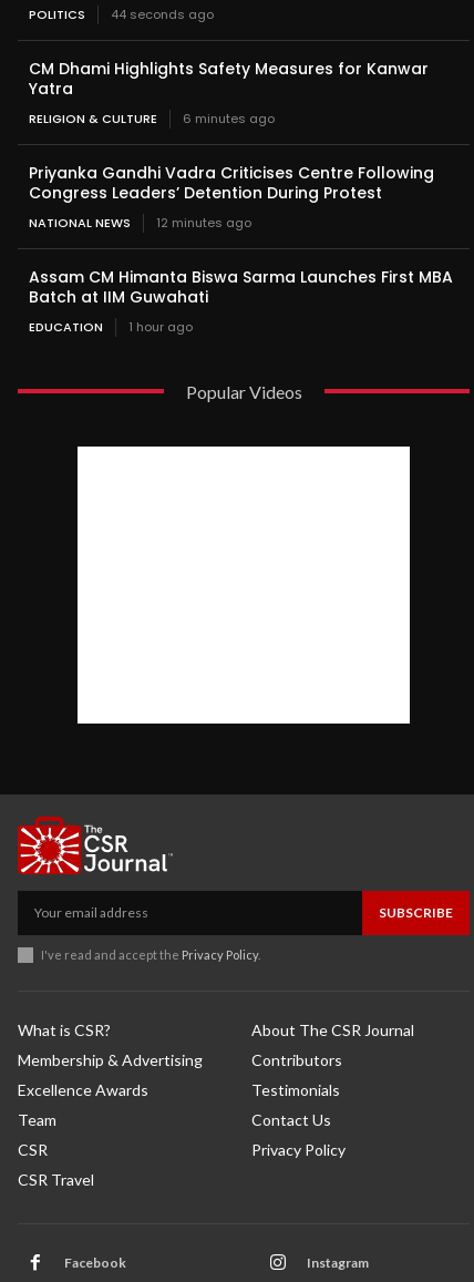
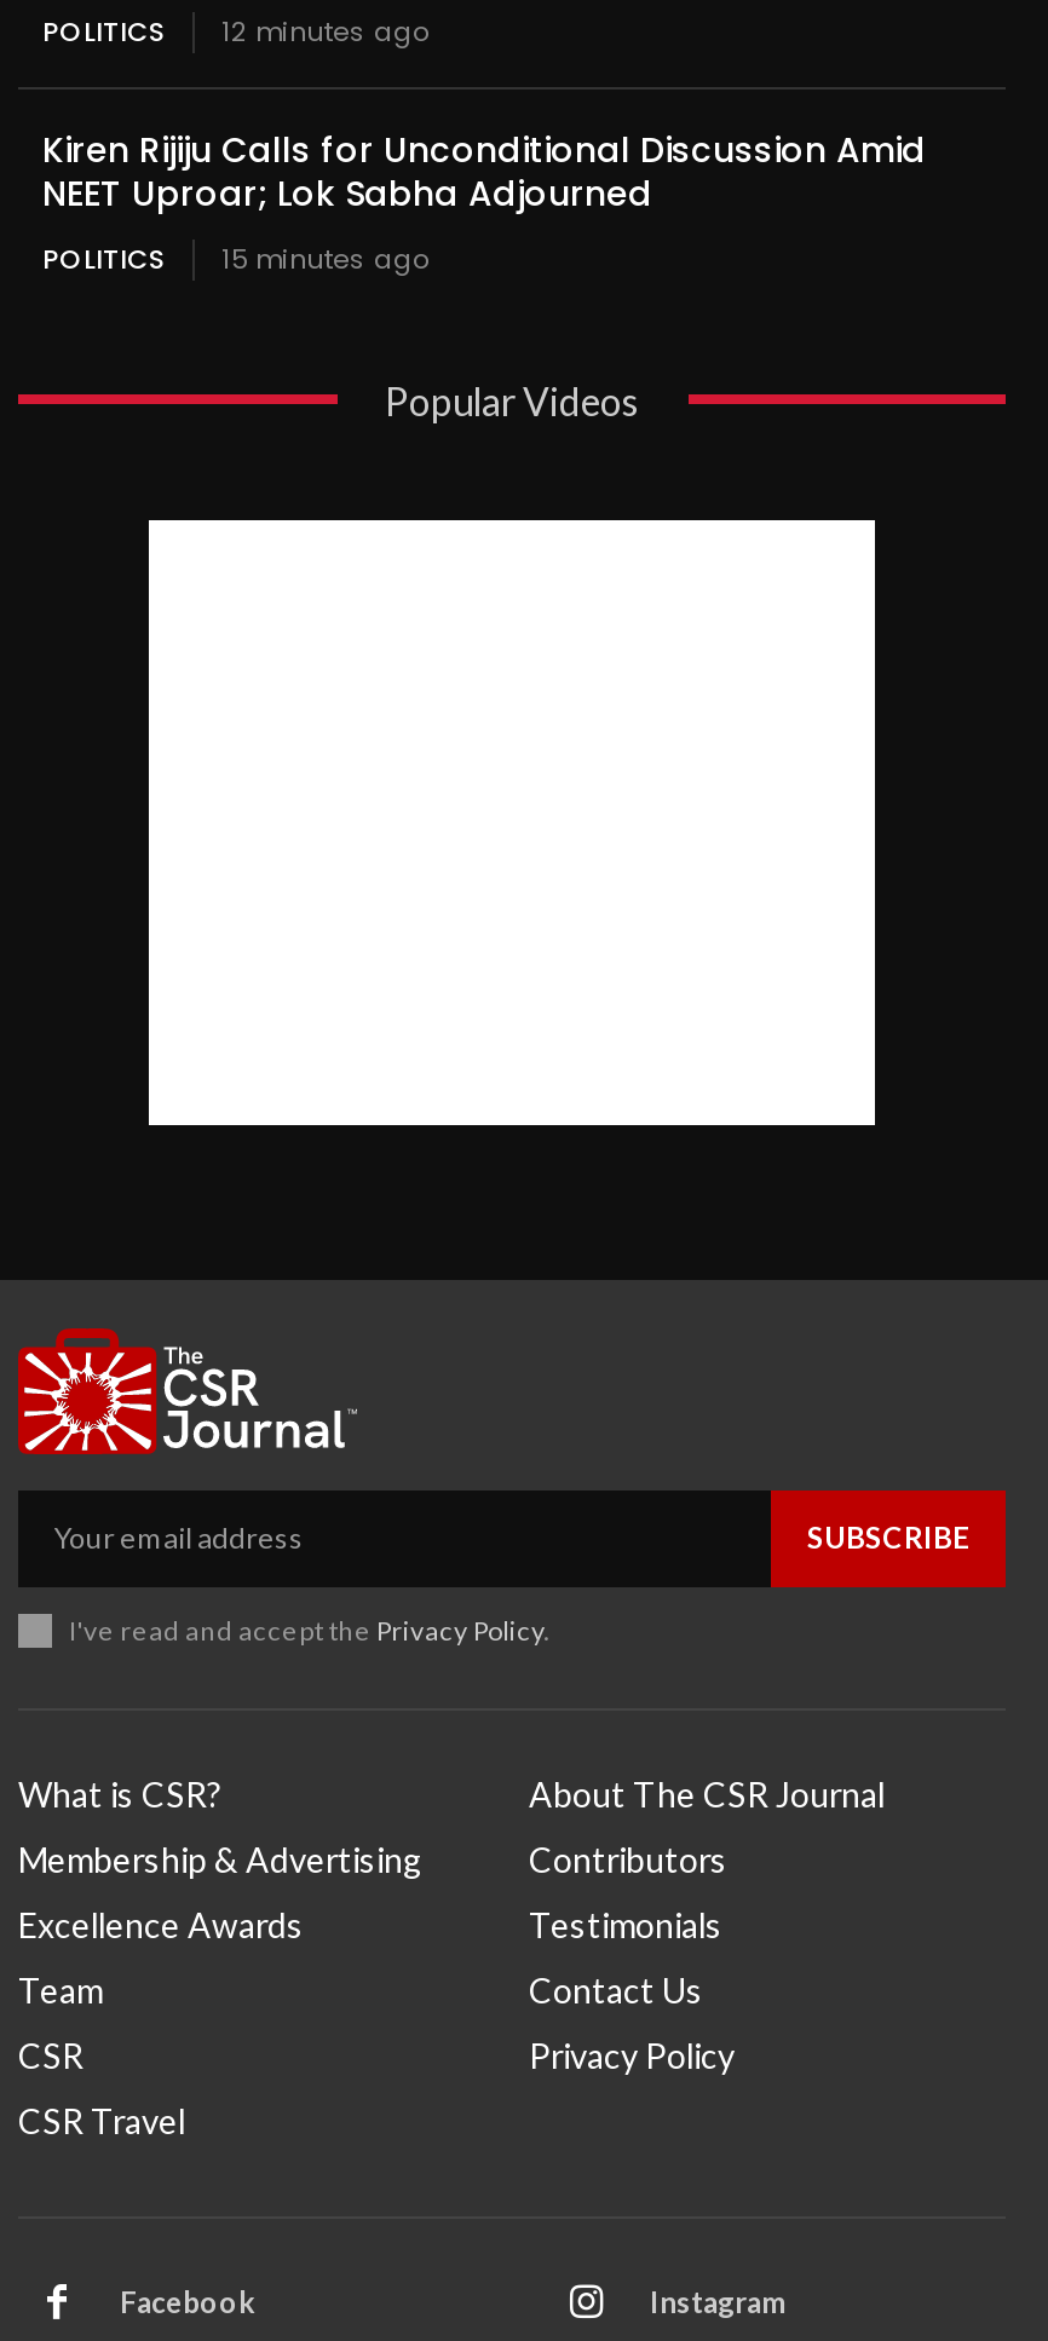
[29,5,434,231] 44 seconds ago | CM Dhami Highlights Safety Measures for Kanwar | Yatra | RELIGION & CULTURE | 6 minutes ago | Priyanka Gandhi Vadra Criticises Centre Following | Congress Leaders’ Detention During Protest | NATIONAL NEWS -> none
[29,266,453,336] Assam CM Himanta Biswa Sarma Launches First MBA | Batch at IIM Guwahati | EDUCATION | 1 hour ago -> [42,125,926,278] Kiren Rijiju Calls for Unconditional Discussion Amid | NEET Uproar; Lok Sabha Adjourned | POLITICS | 15 minutes ago

